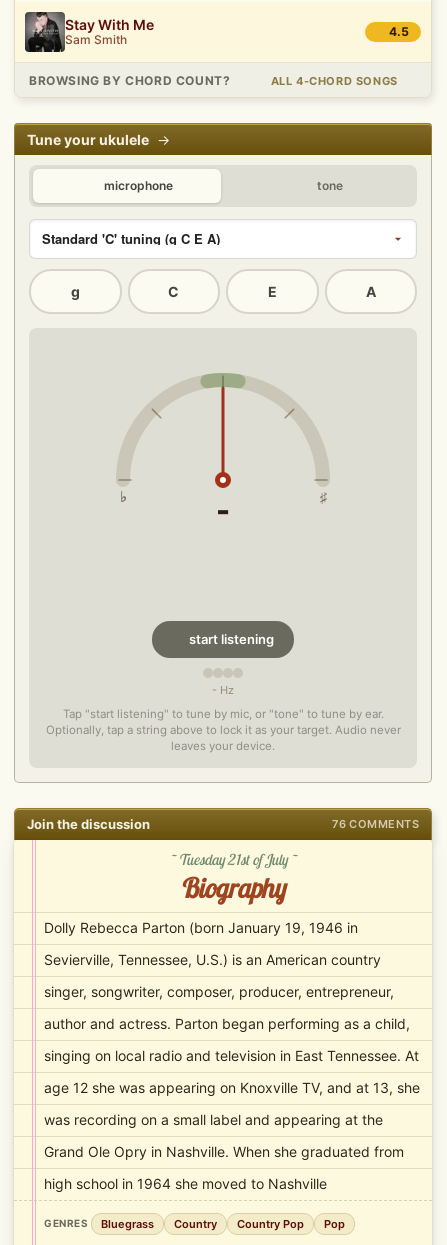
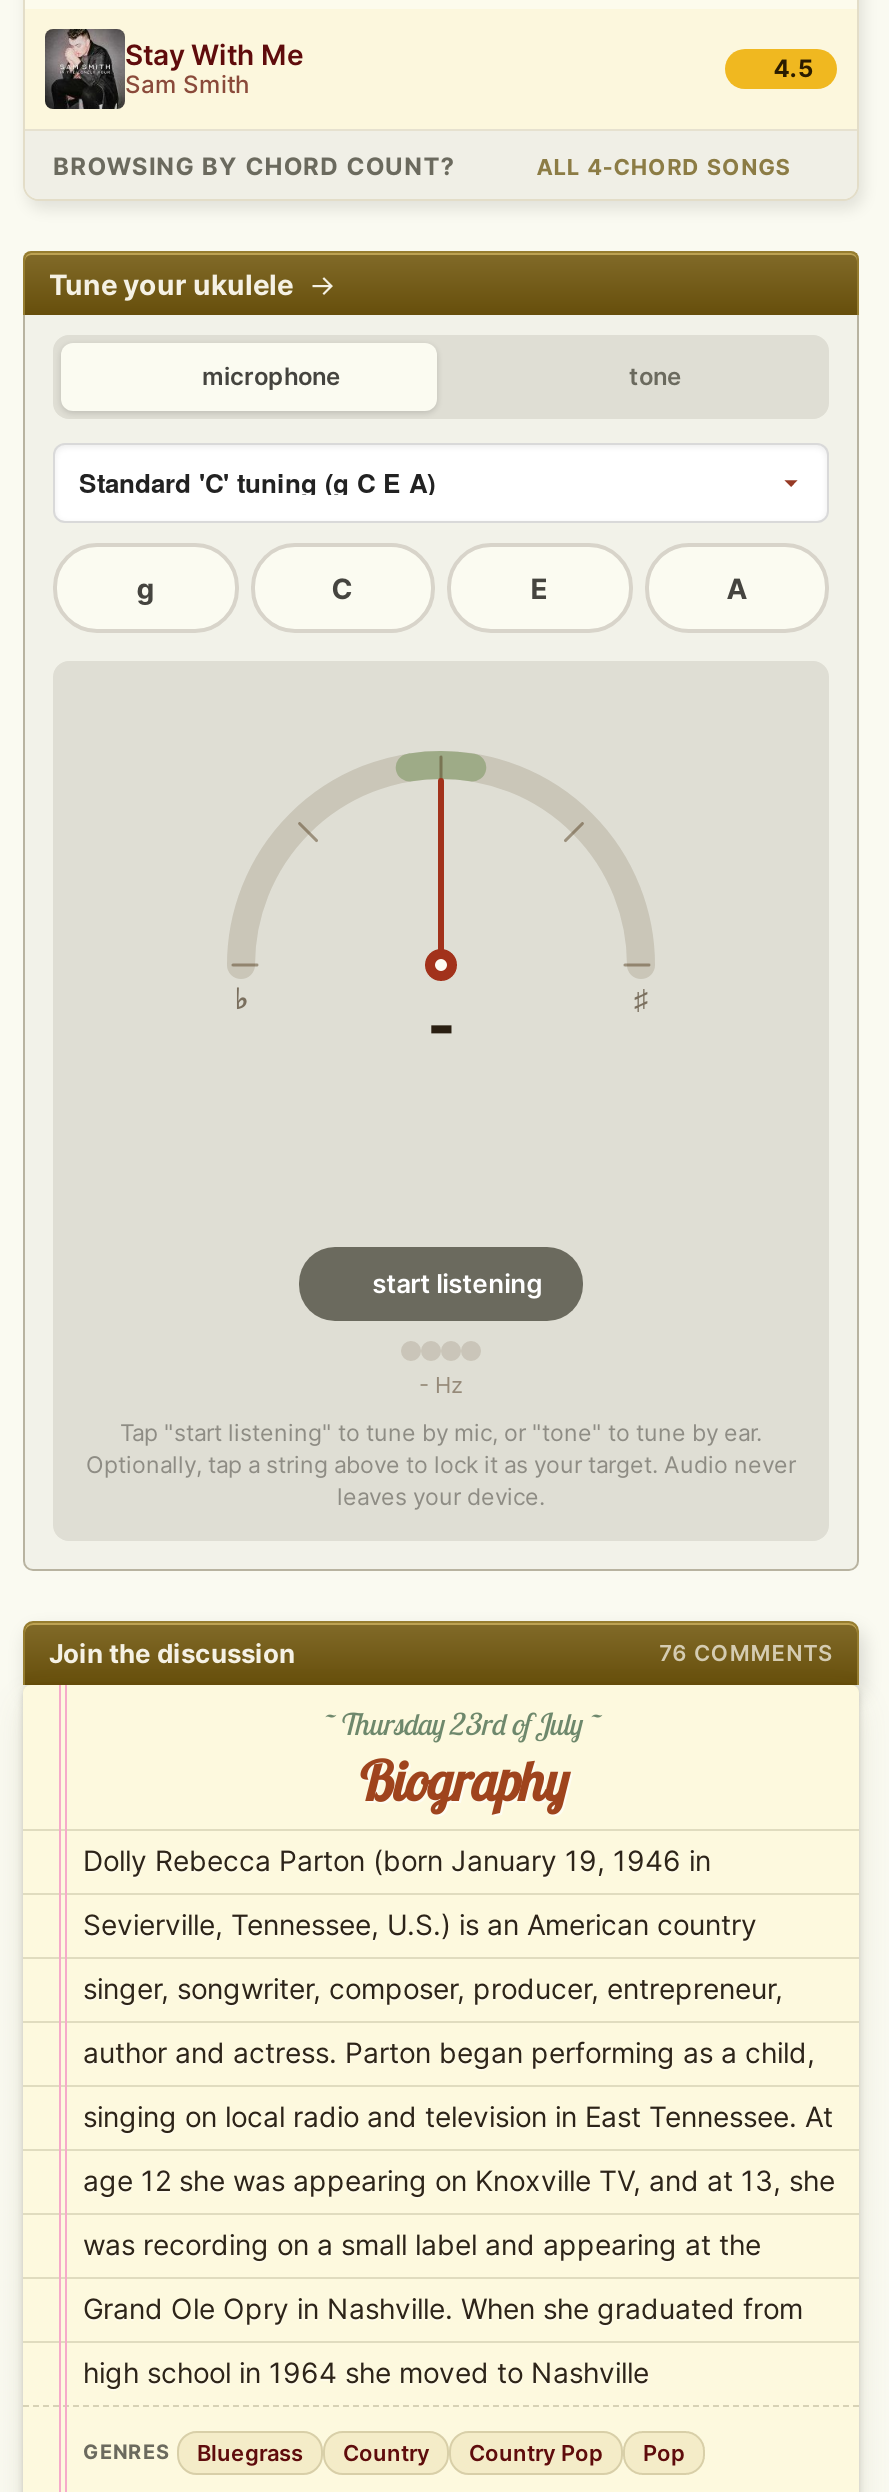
[168,850,295,869] ~ Tuesday 21st of July ~ -> [320,1705,598,1743] ~ Thursday 23rd of July ~

